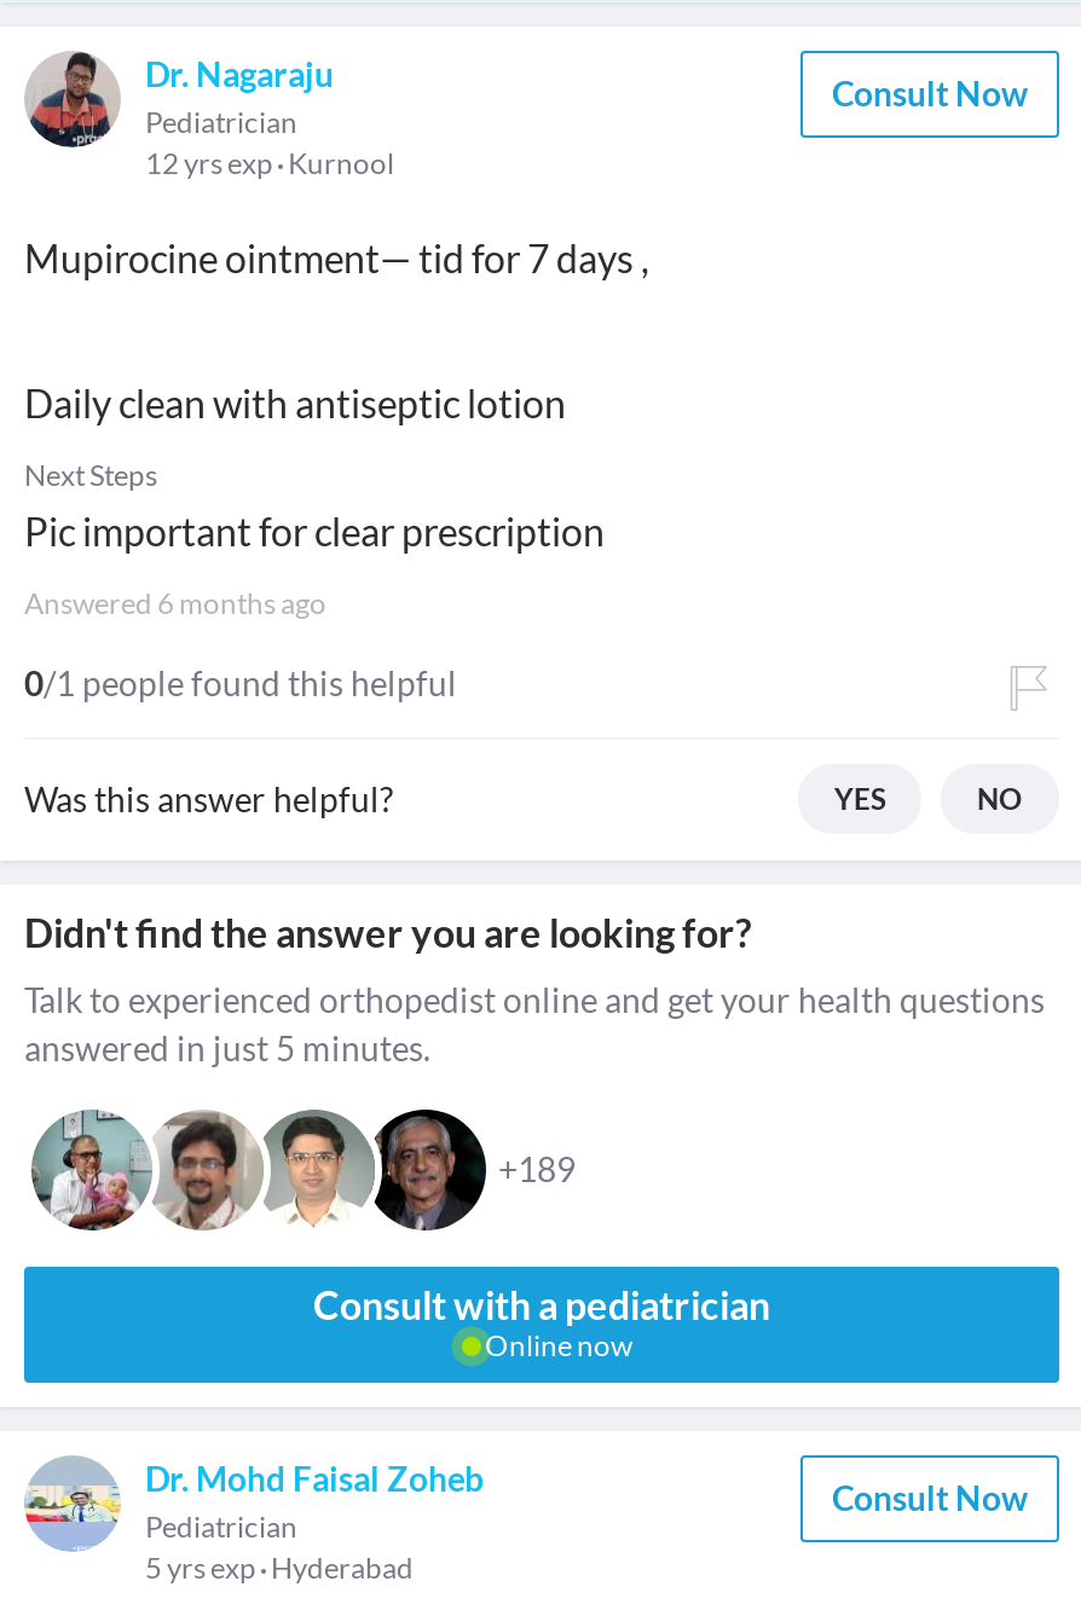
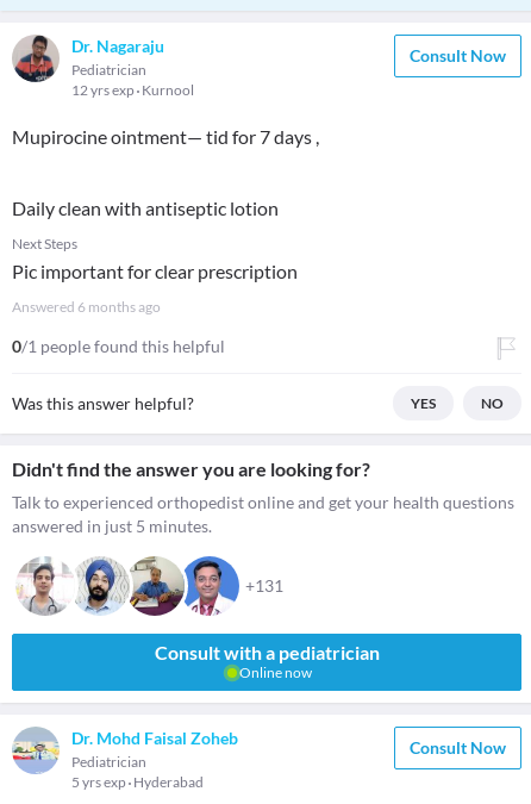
[31,1107,576,1233] [image] | +189 -> [17,555,283,617] [image] | +131

